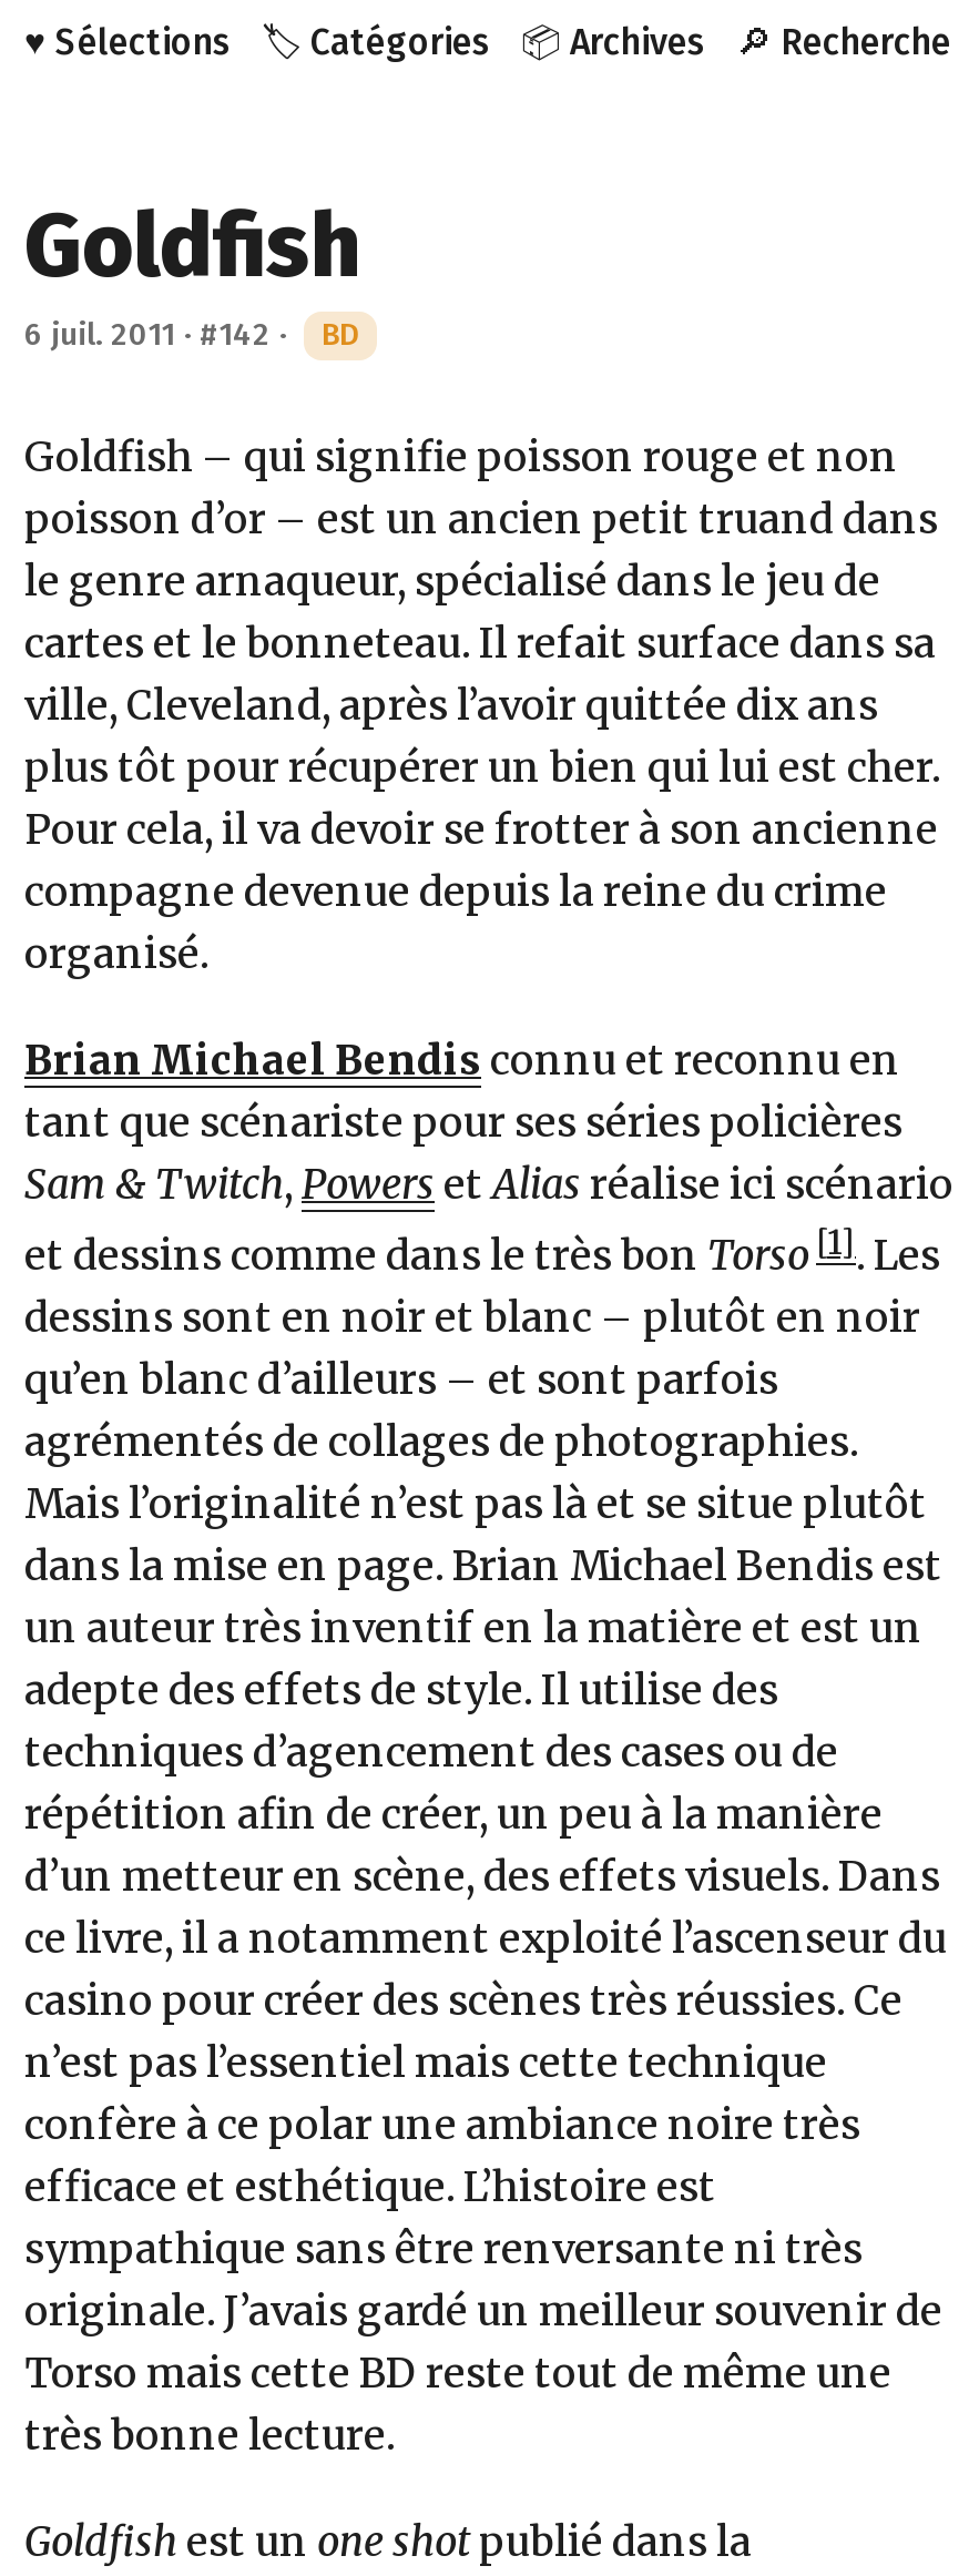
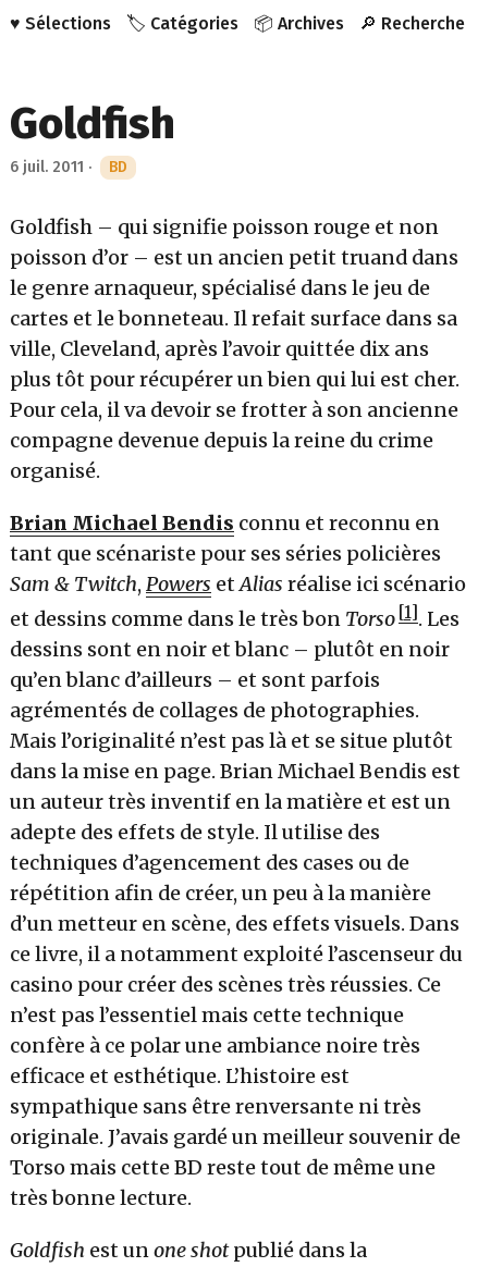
[24,316,359,354] 6 juil. 2011 · #142 · BD -> [10,158,127,176] 6 juil. 2011 · BD

